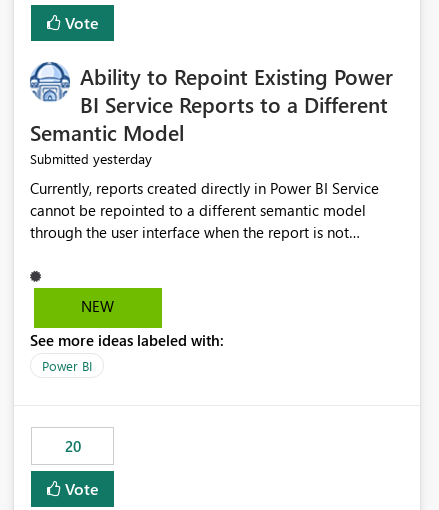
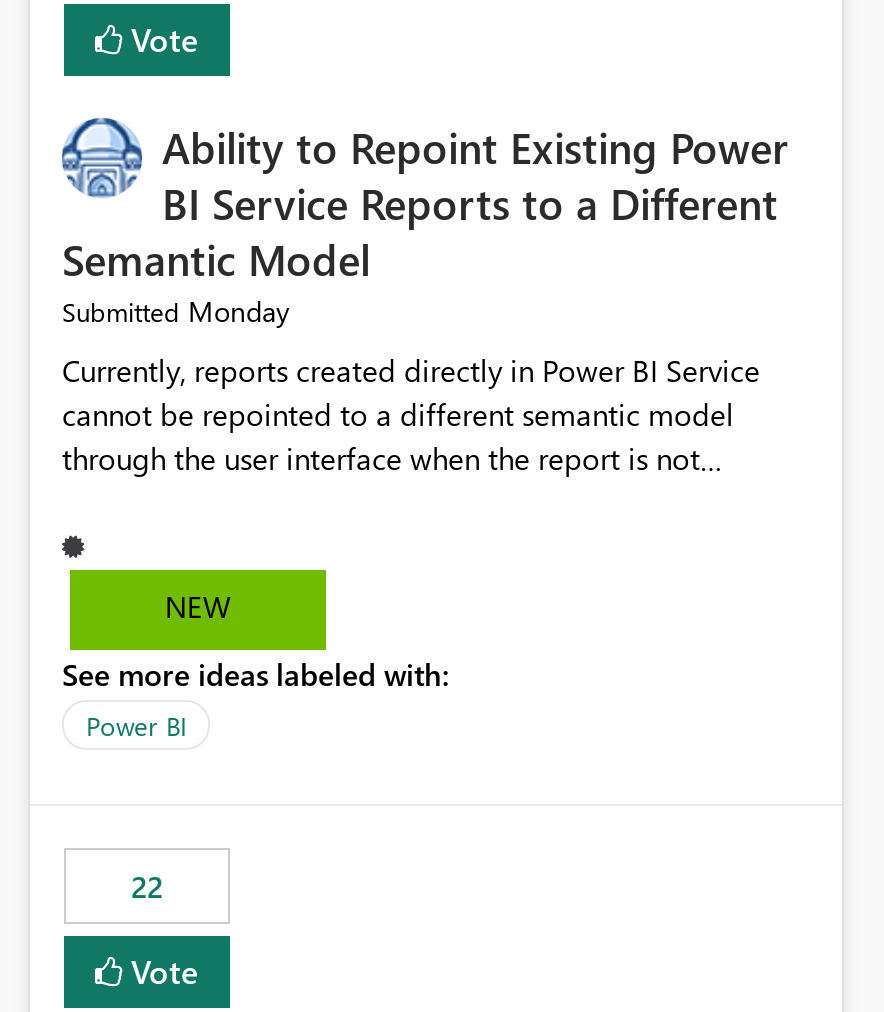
[30,149,152,168] Submitted yesterday -> [62,293,290,331] Submitted Monday
[64,436,80,456] 20 -> [131,867,163,907] 22

